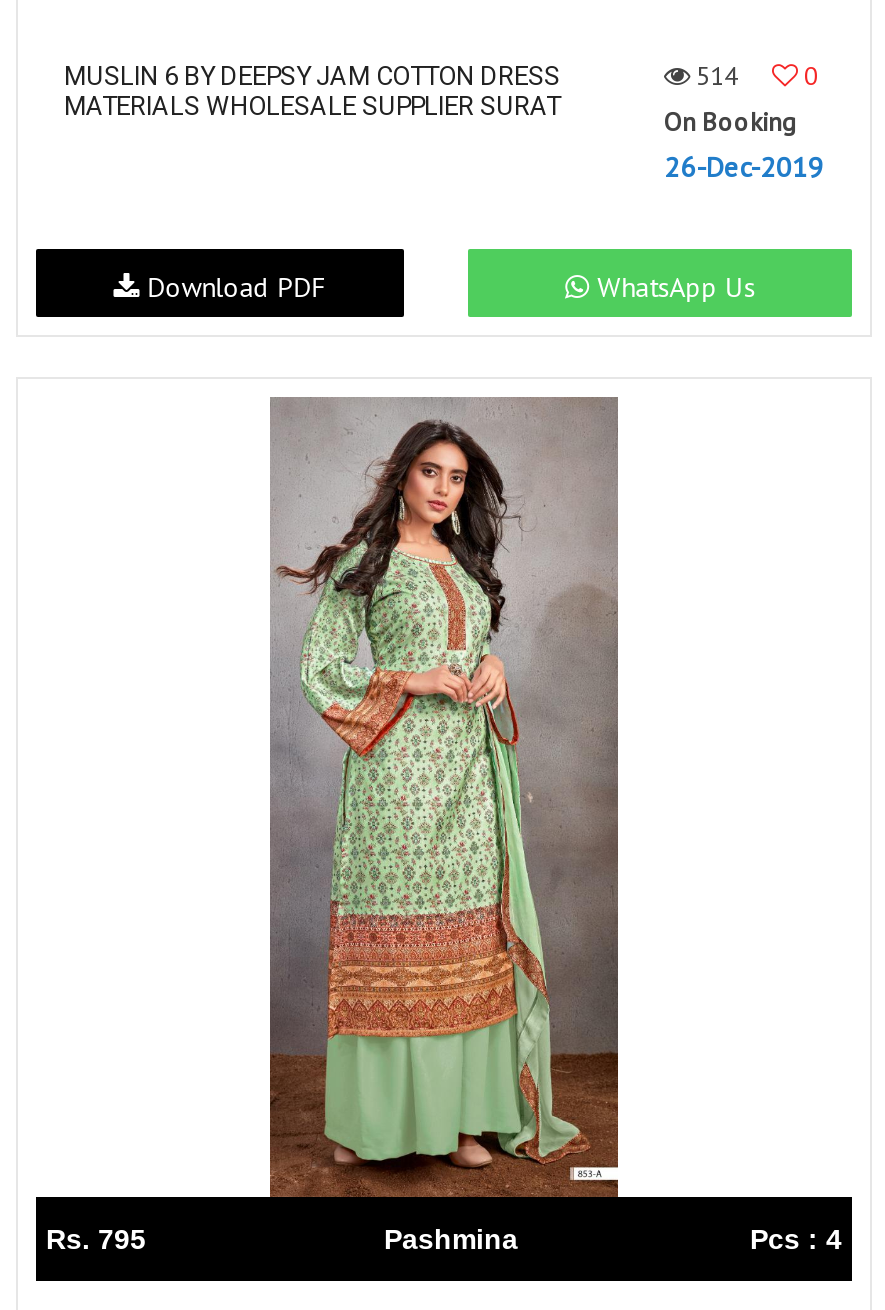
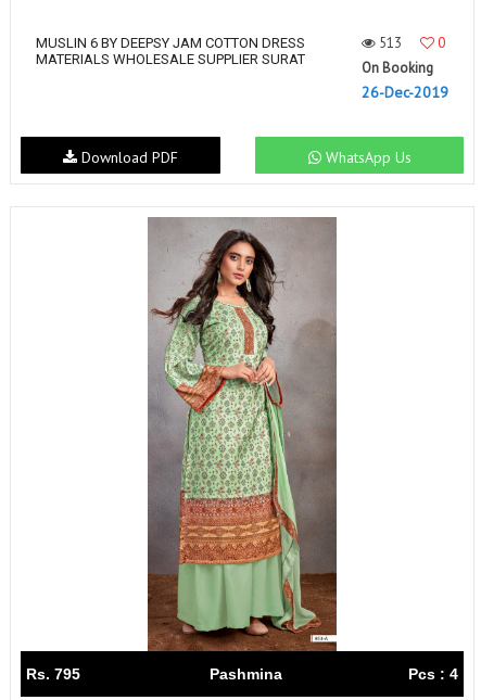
[696,59,818,93] 514 0 -> [379,34,445,52] 513 0

